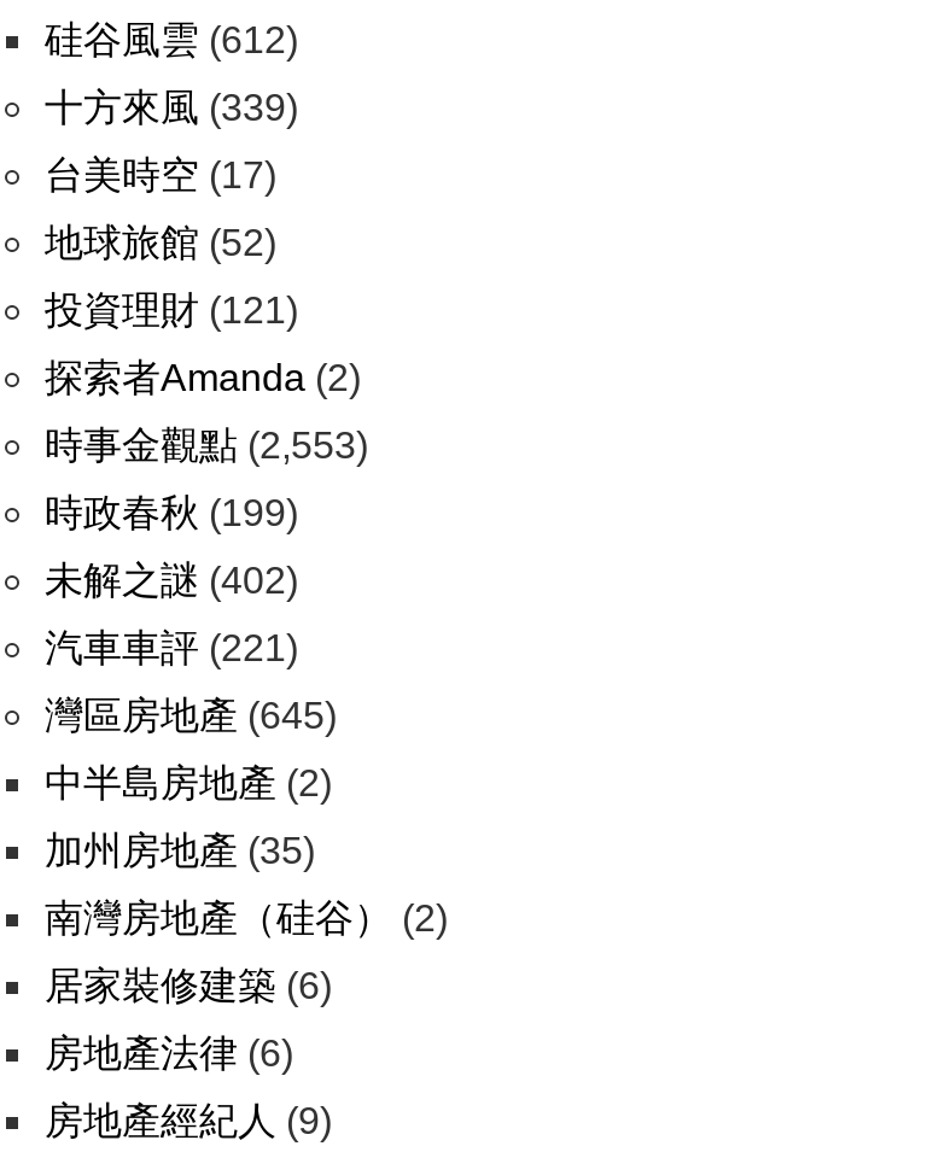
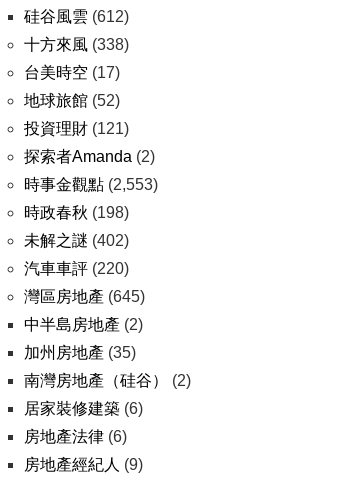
[45,87,298,128] 十方來風(339) -> [24,36,129,53] 十方來風(338)
[45,492,298,533] 時政春秋(199) -> [24,204,129,221] 時政春秋(198)
[45,627,298,668] 汽車車評(221) -> [24,260,129,277] 汽車車評(220)

